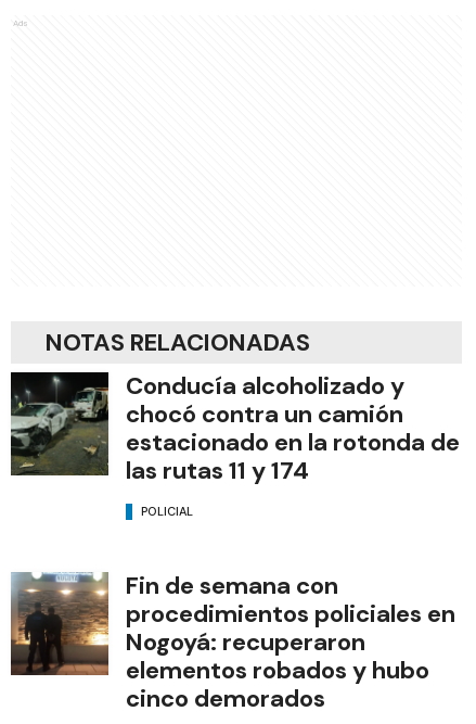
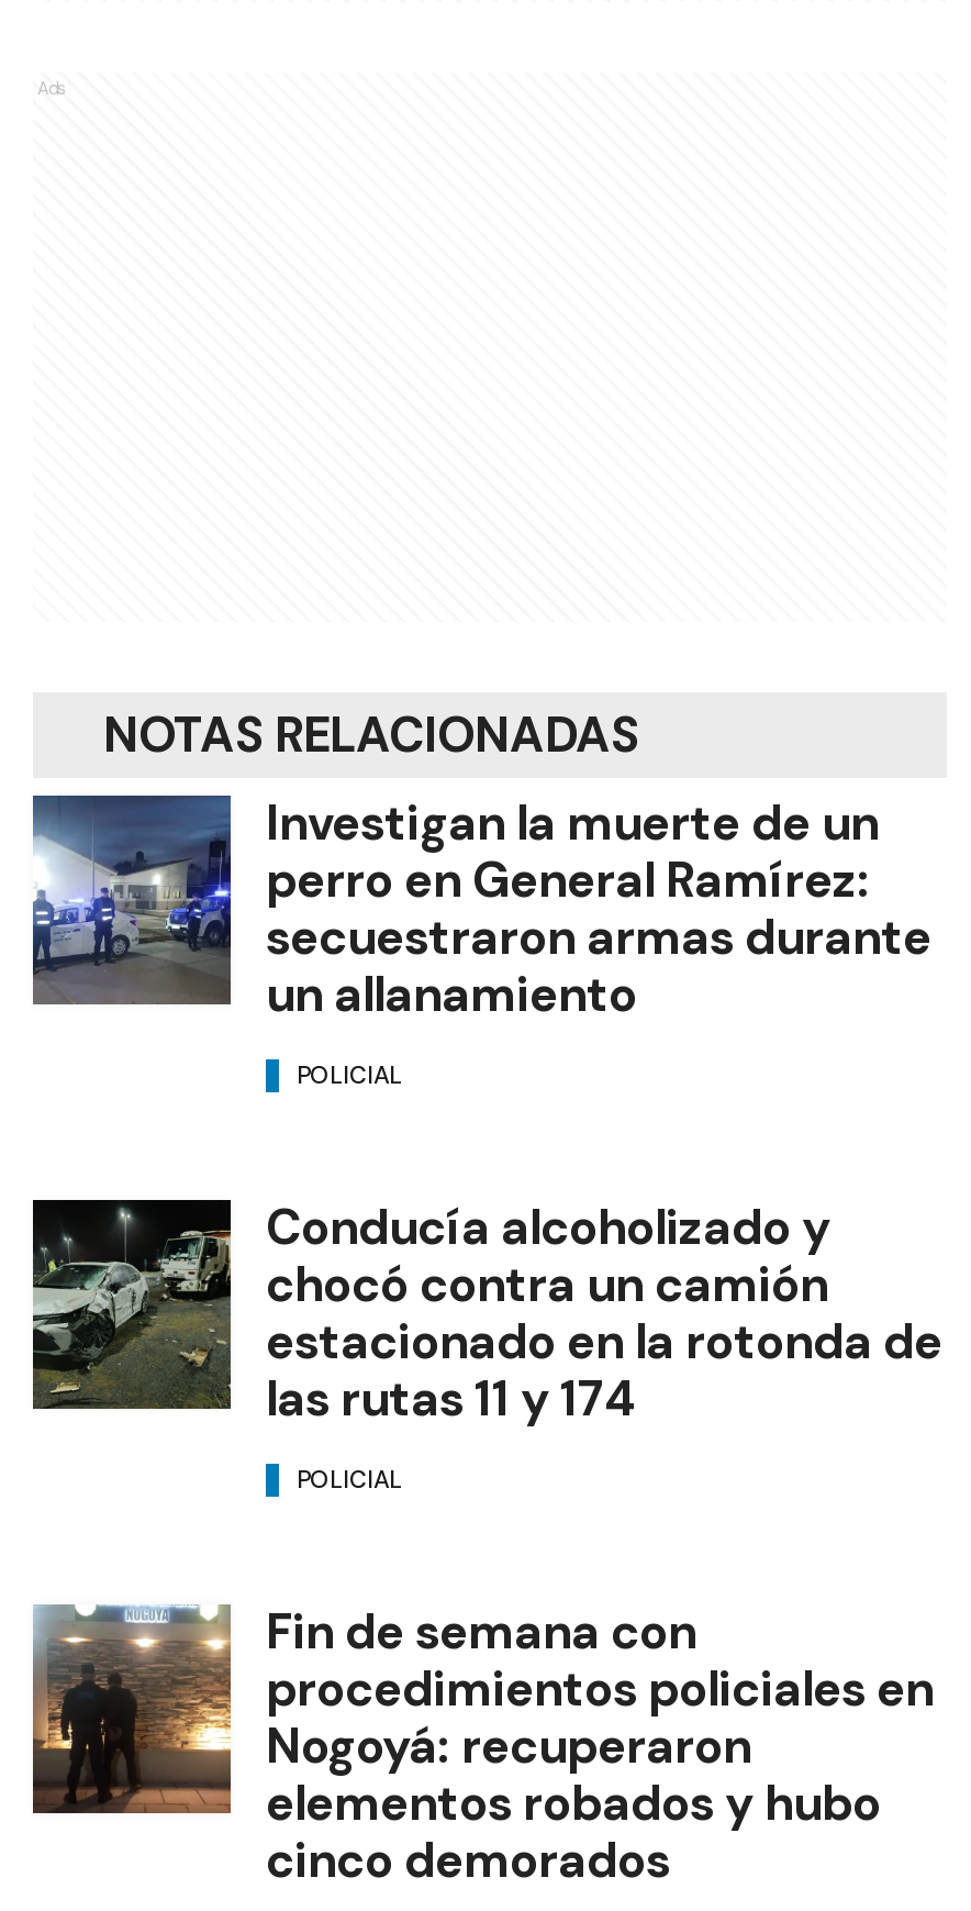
none -> [31,790,931,1090] [image] | Investigan la muerte de un | perro en General Ramírez: | secuestraron armas durante | un allanamiento | POLICIAL

